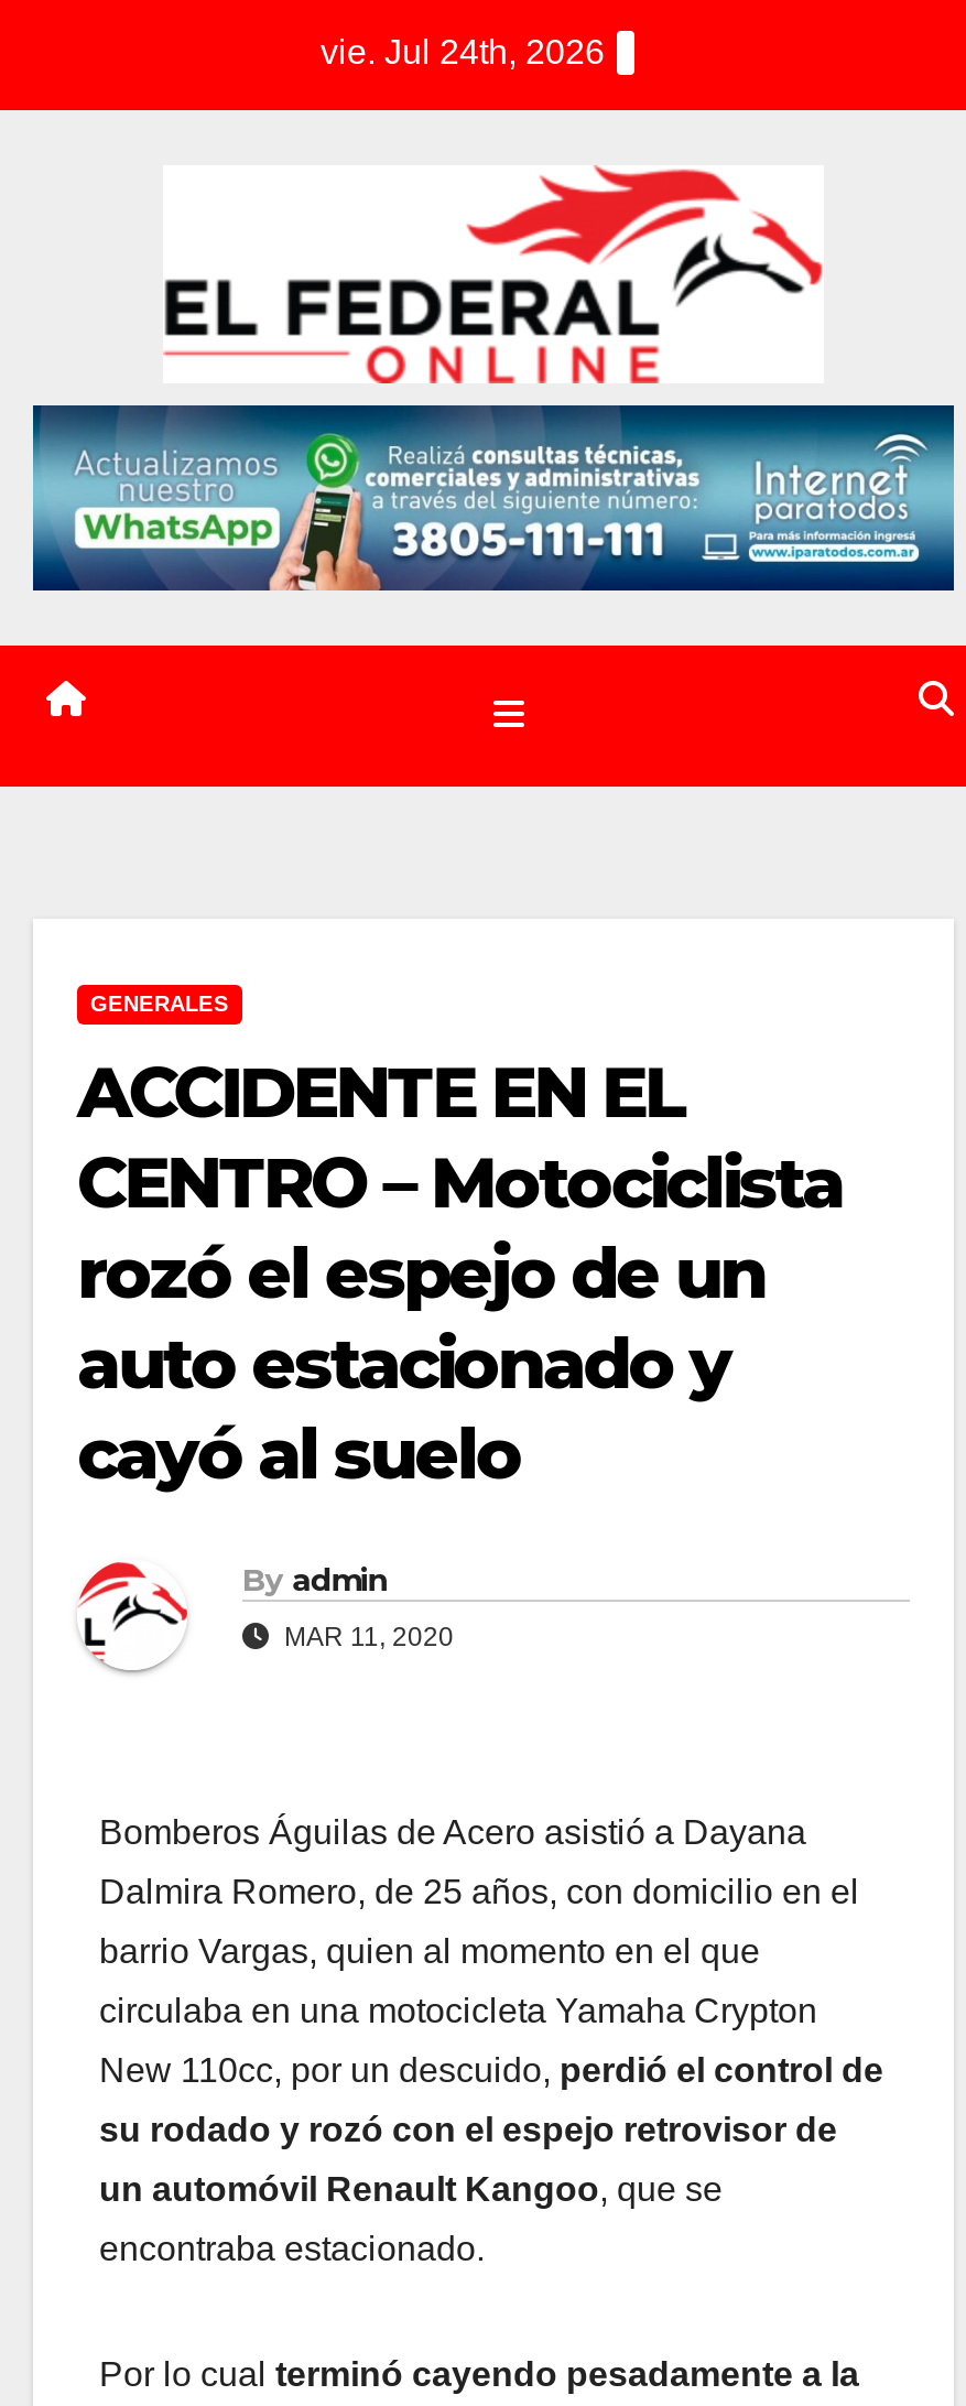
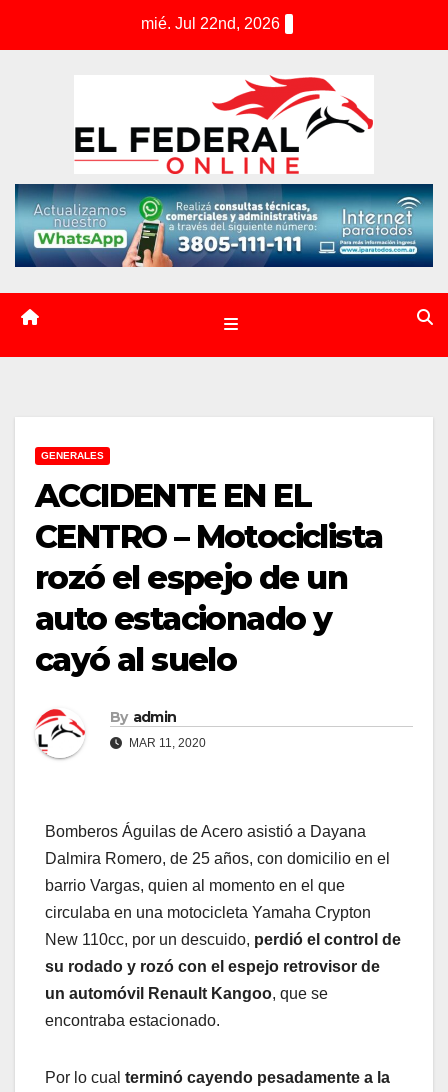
[321,33,605,71] vie. Jul 24th, 2026 -> [140,15,279,32] mié. Jul 22nd, 2026

